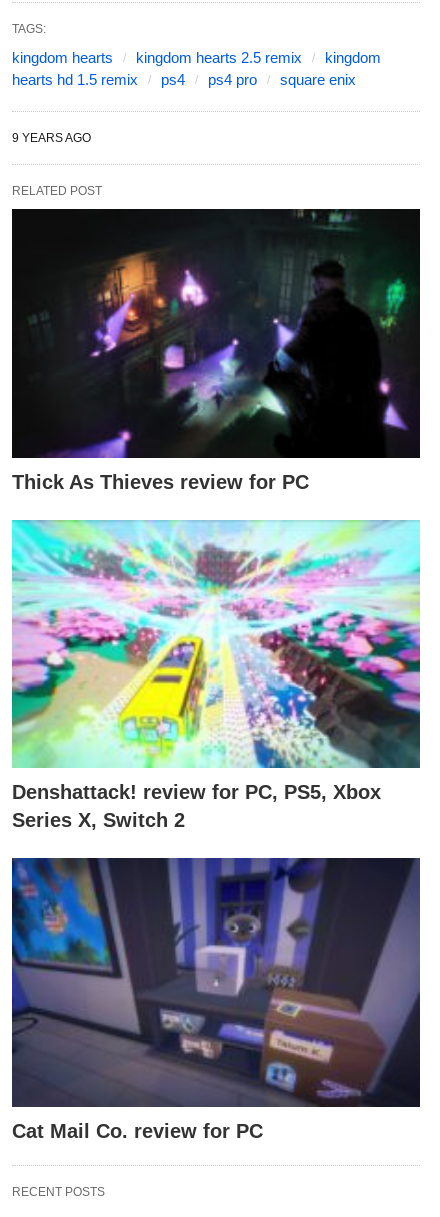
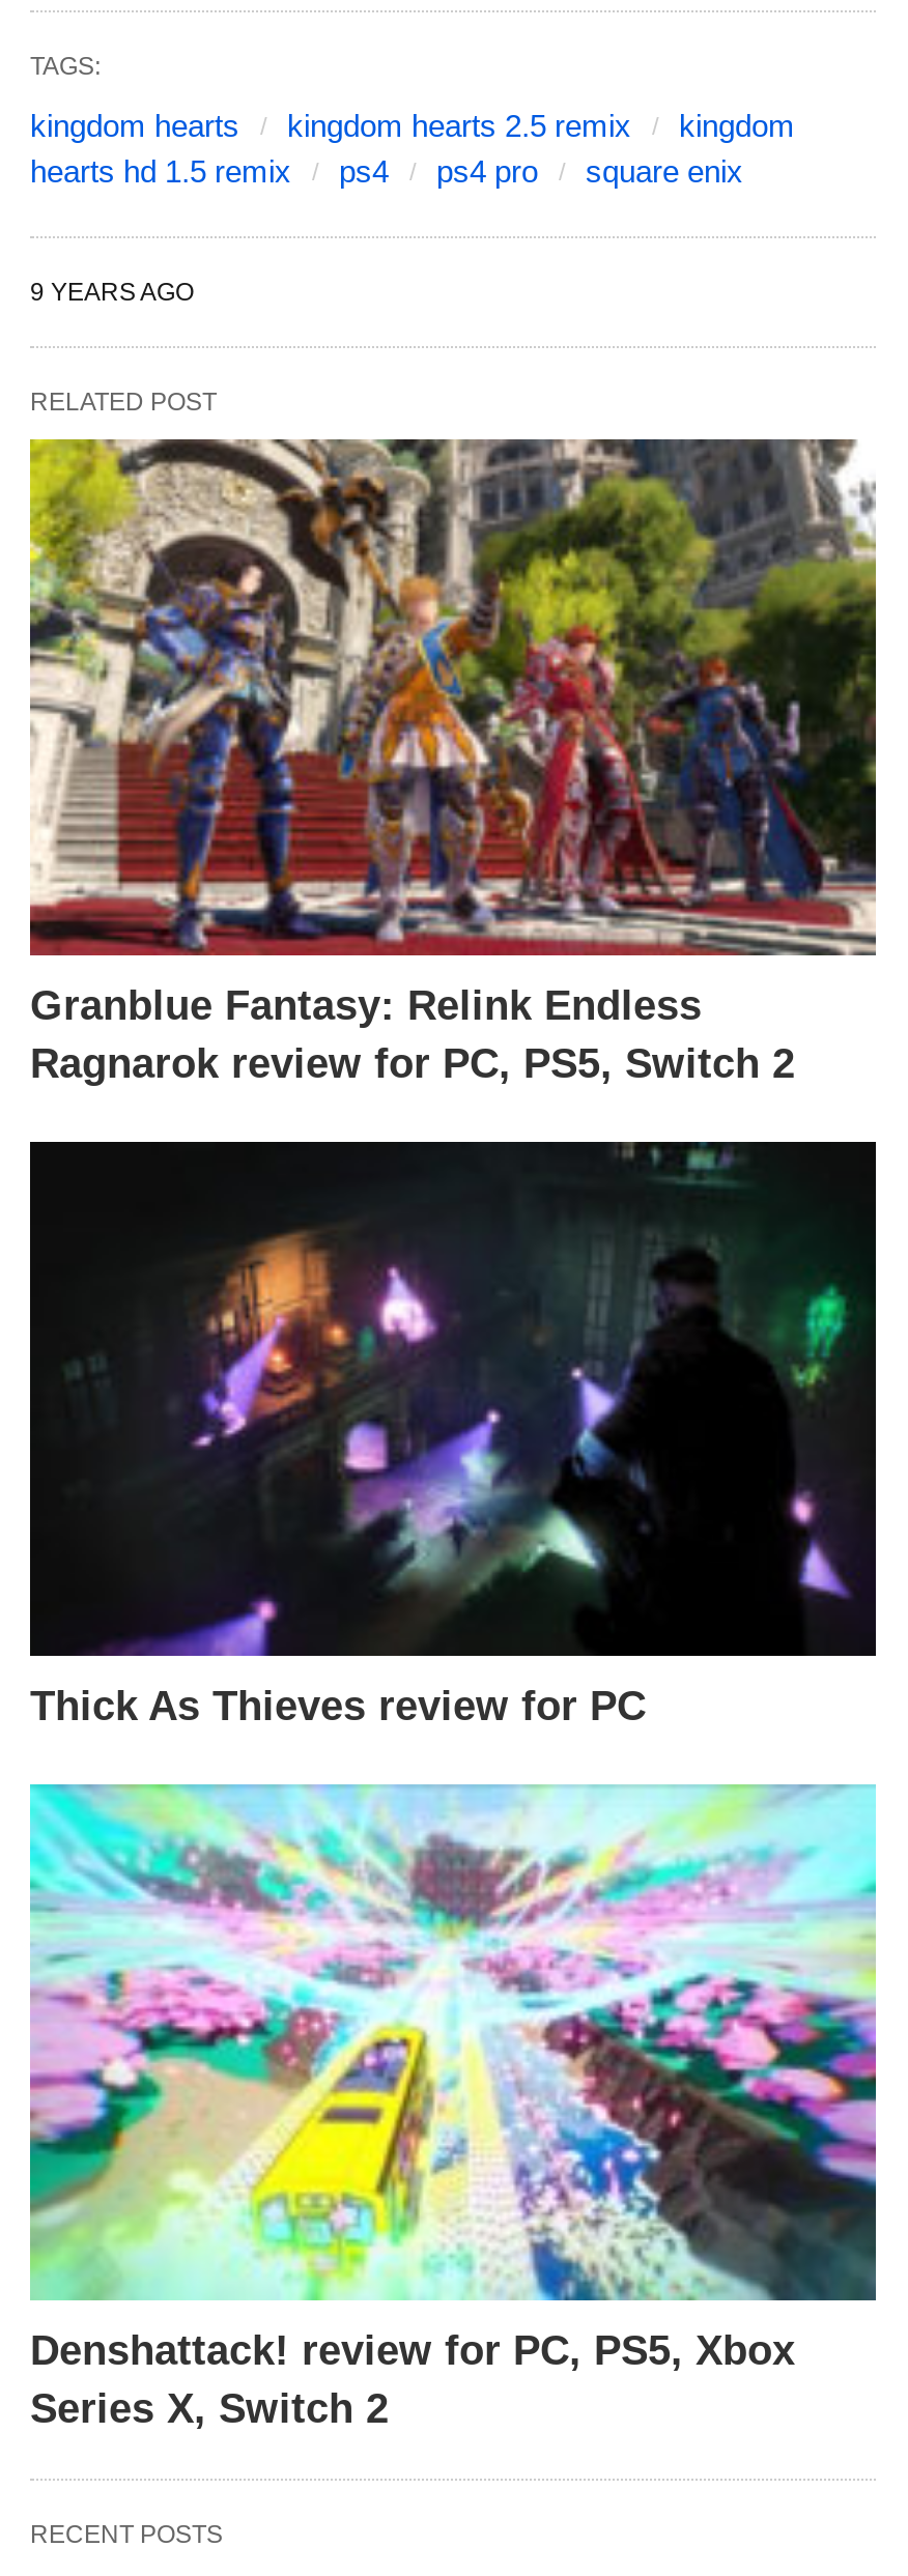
none -> [28,437,878,1086] [image] | Granblue Fantasy: Relink Endless | Ragnarok review for PC, PS5, Switch 2
moved [12,209,419,831] -> [30,1140,874,2431]: [image] | Thick As Thieves review for PC | Denshattack! review for PC, PS5, Xbox | Series X, Switch 2
[11,857,421,1142] [image] | Cat Mail Co. review for PC -> none

